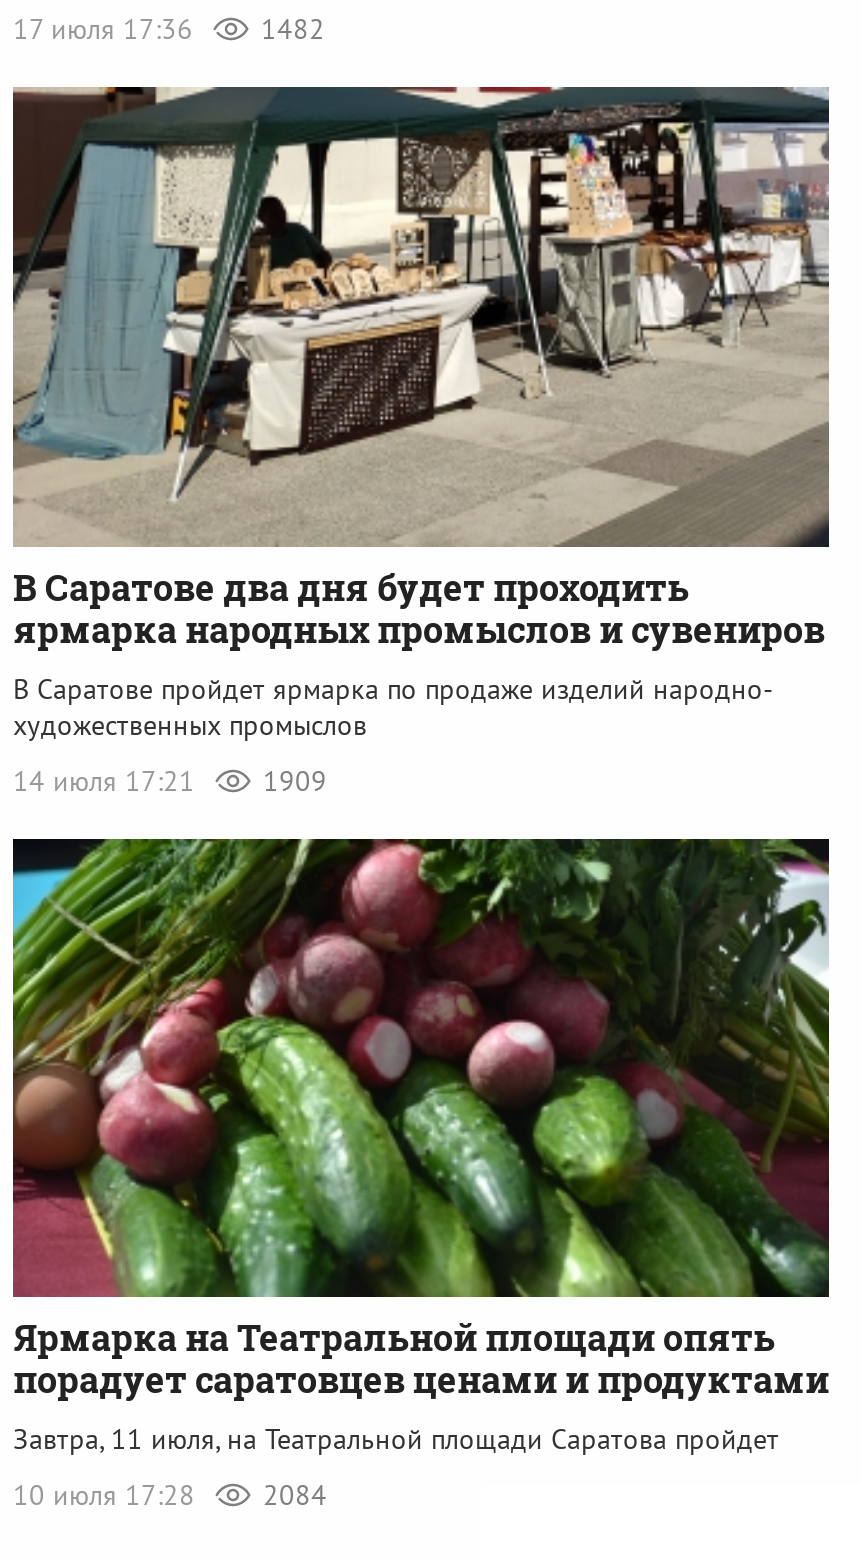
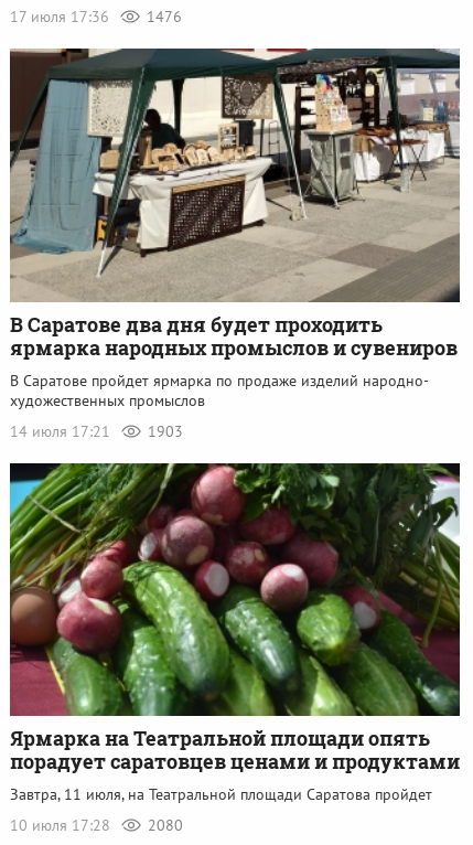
[13,11,325,47] 17 июля 17:36 1482 -> [10,7,182,26] 17 июля 17:36 1476
[13,762,327,798] 14 июля 17:21 1909 -> [10,421,183,441] 14 июля 17:21 1903
[13,1477,327,1513] 10 июля 17:28 2084 -> [10,815,183,835] 10 июля 17:28 2080

